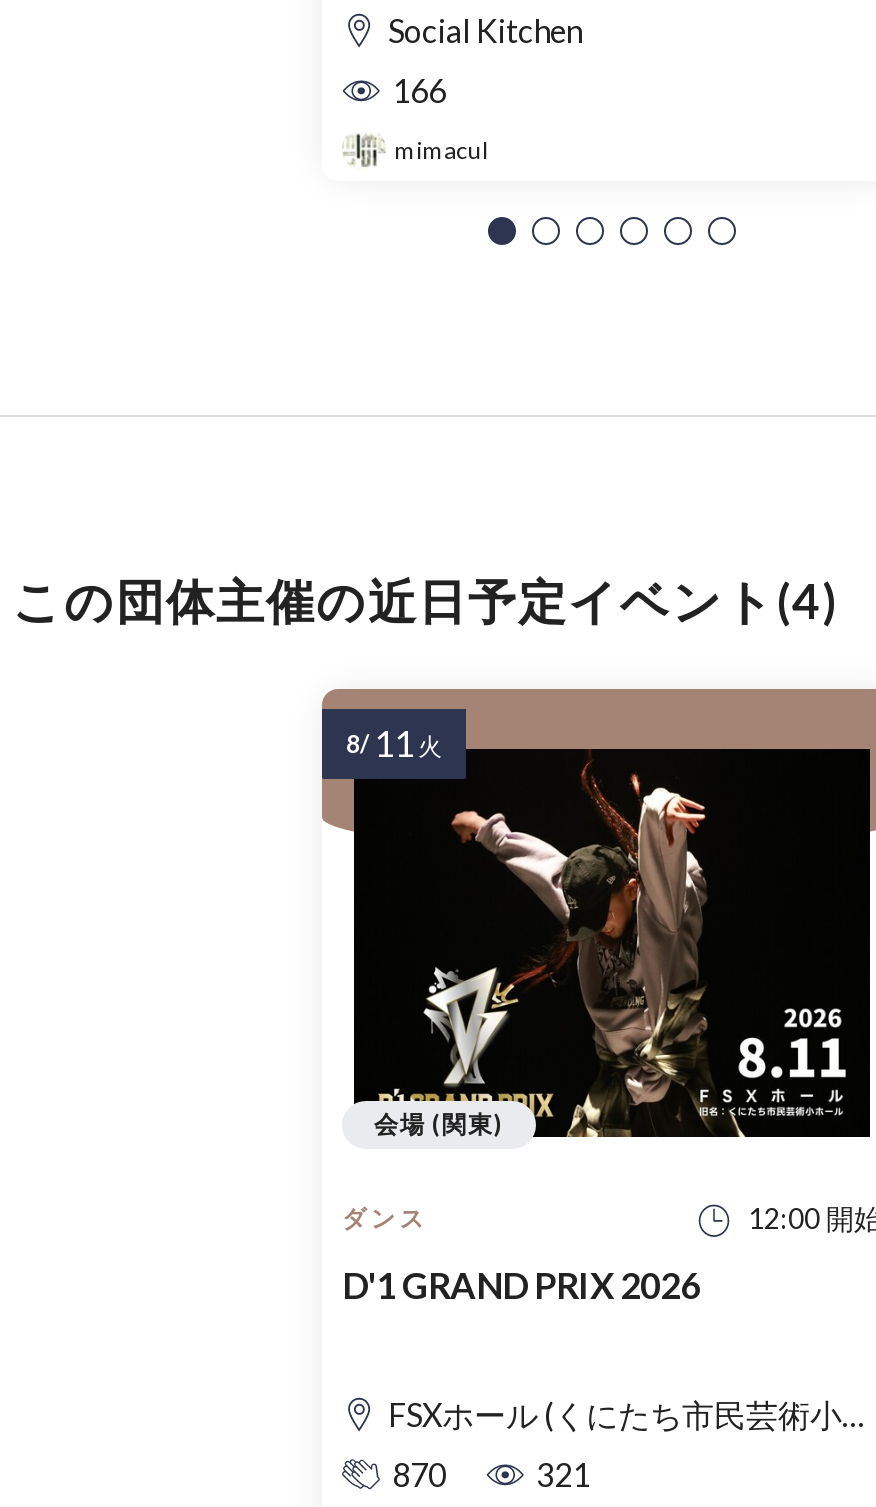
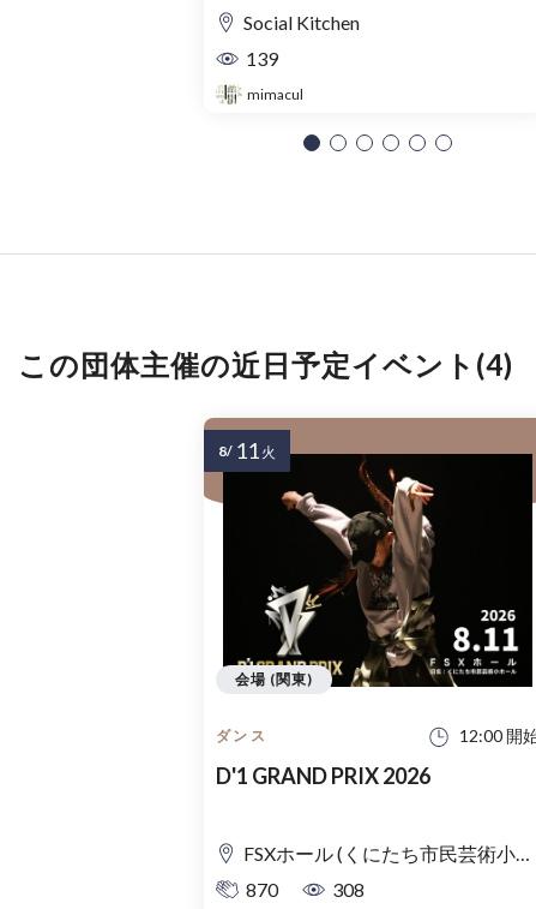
[392,71,446,109] 166 -> [246,47,278,70] 139
[536,1455,590,1493] 321 -> [332,878,365,900] 308

